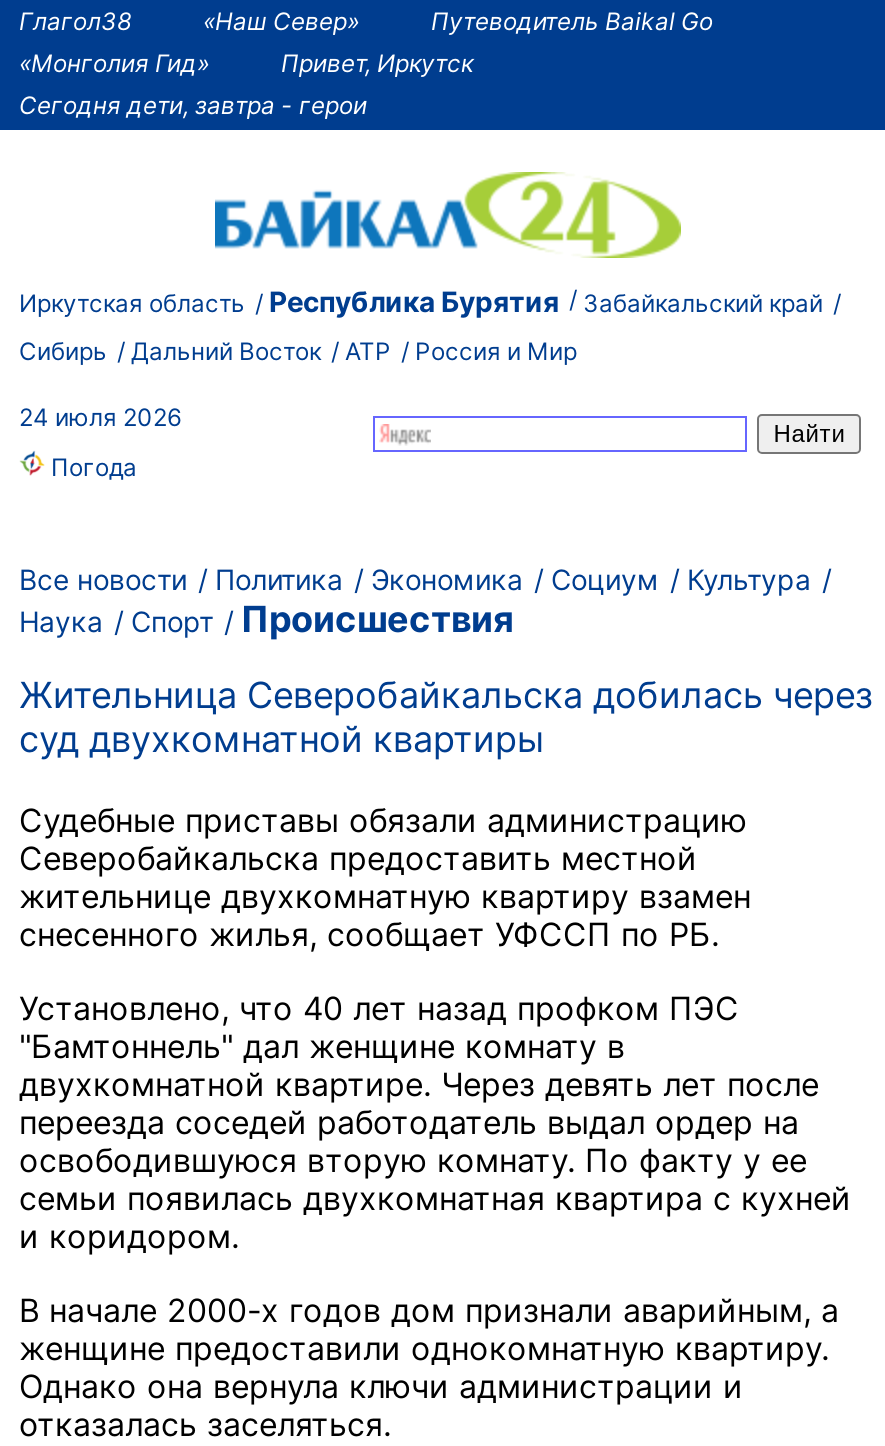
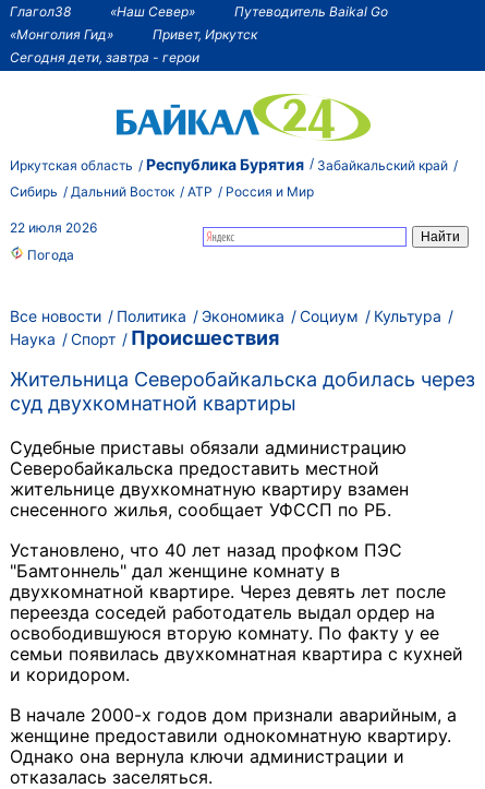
[19,402,181,432] 24 июля 2026 -> [10,219,97,236] 22 июля 2026

